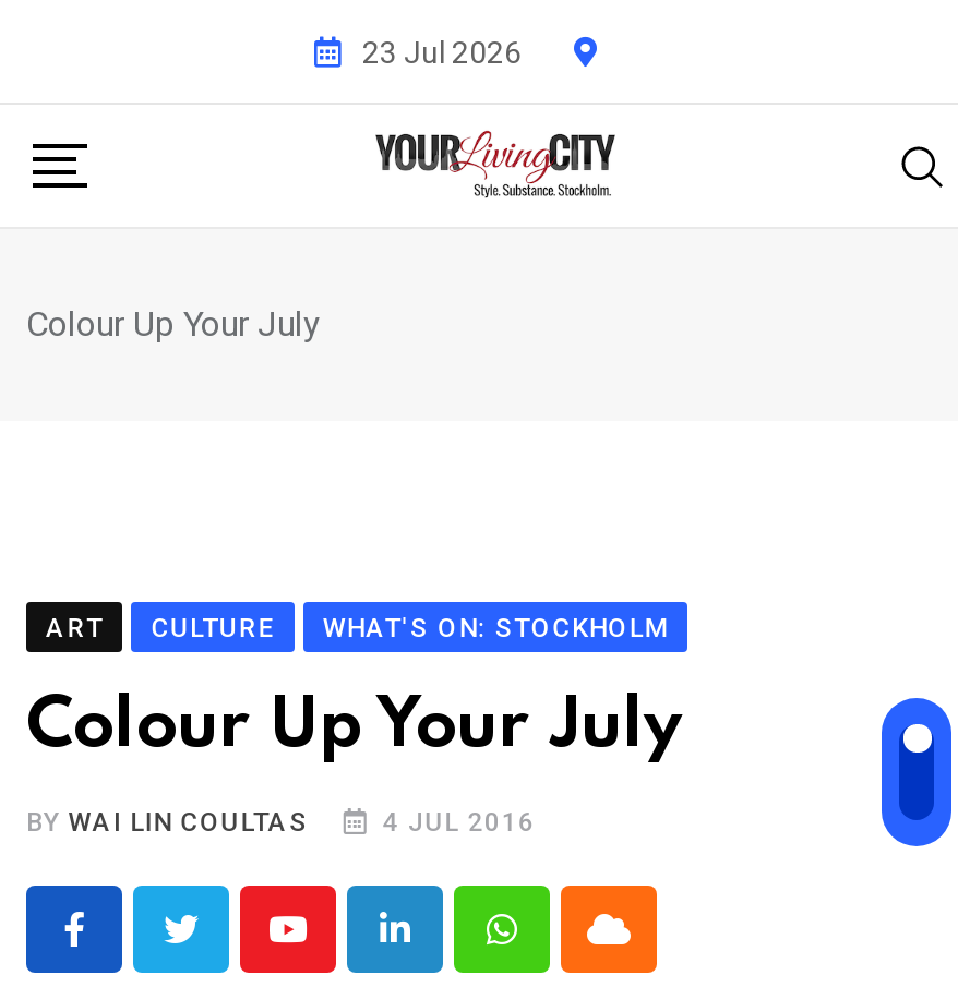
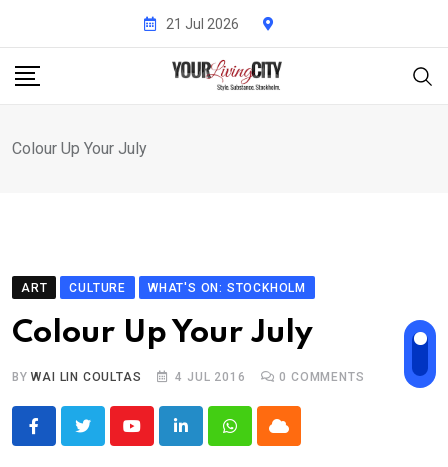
[362,34,522,69] 23 Jul 2026 -> [166,15,239,31] 21 Jul 2026
none -> [279,370,364,384] 0 COMMENTS

